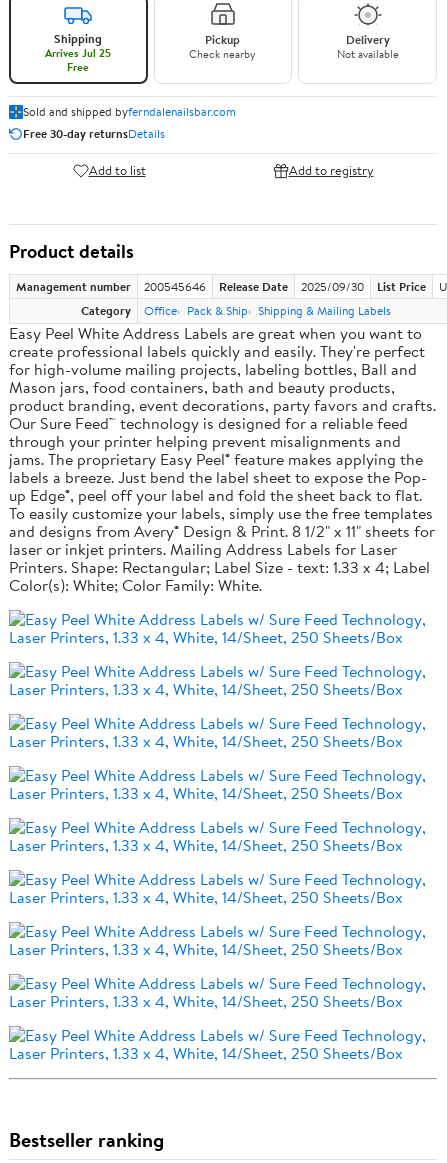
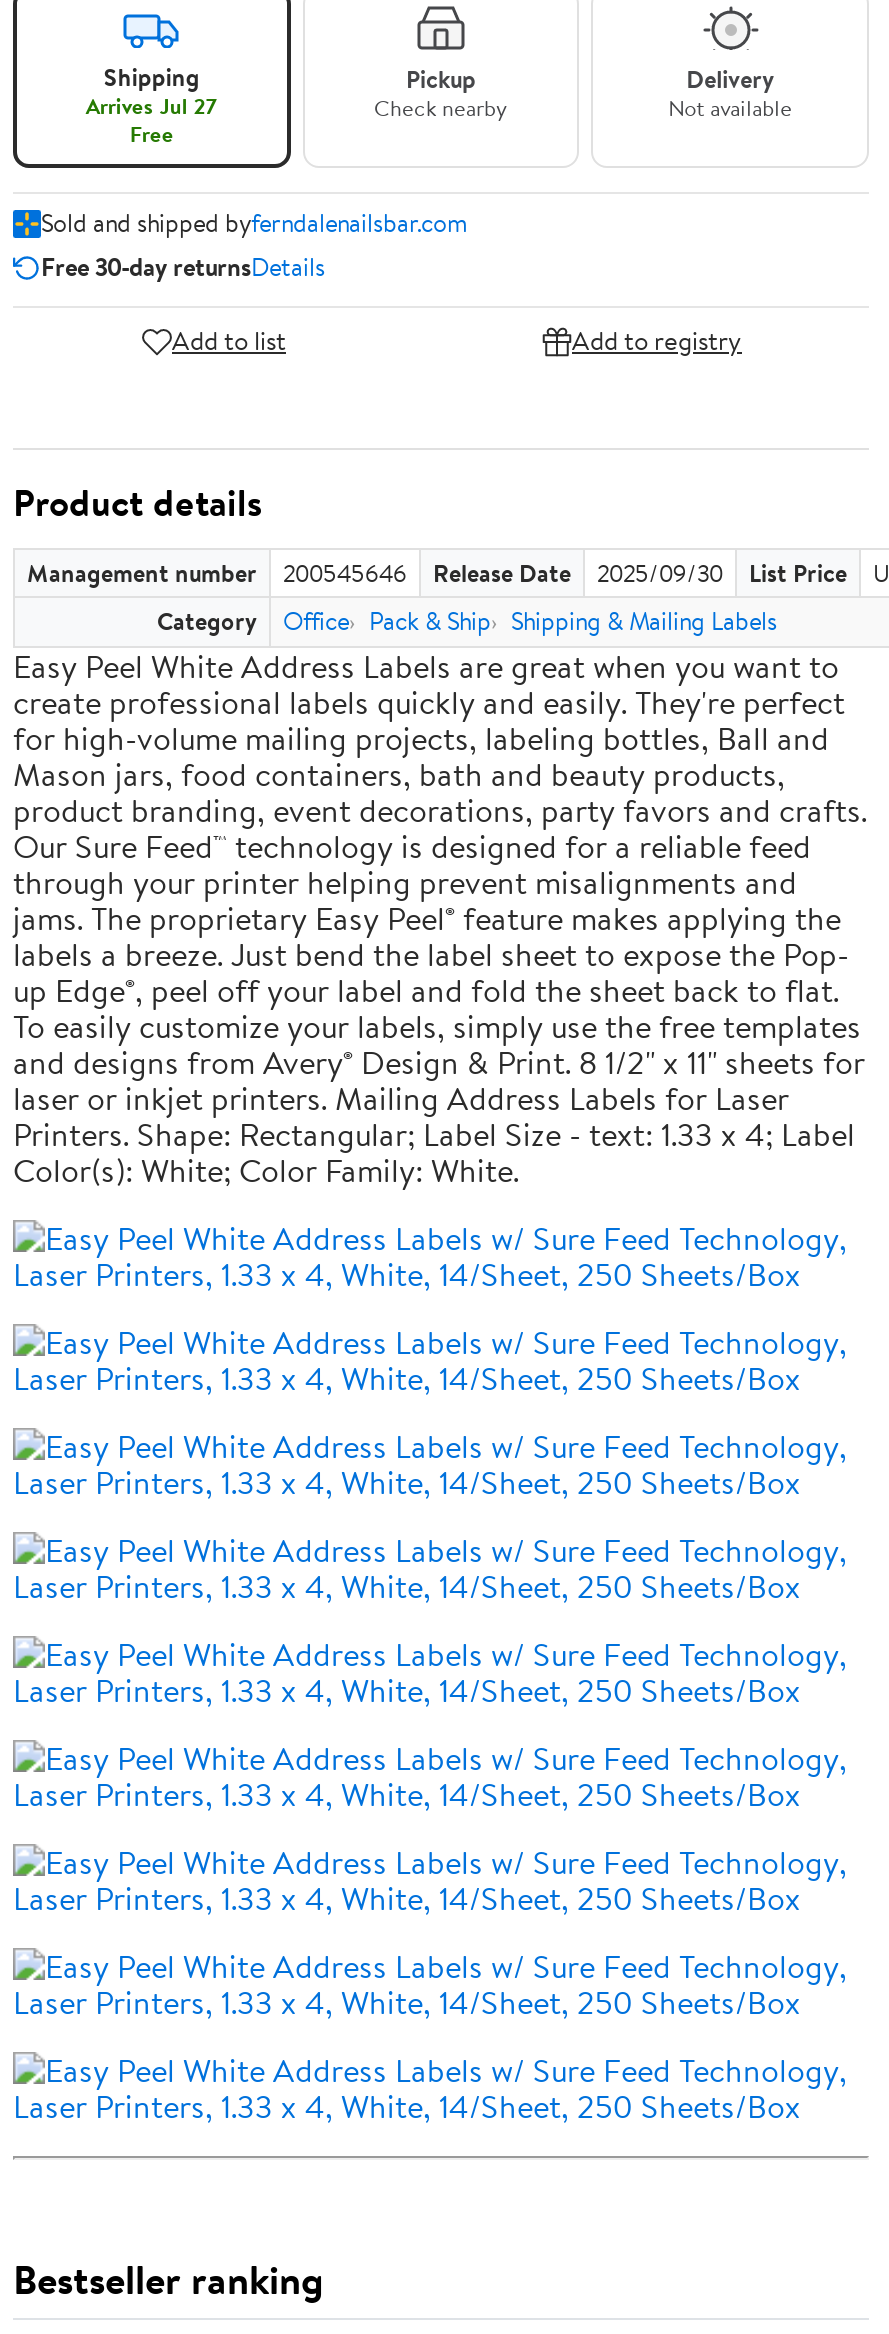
[45,45,111,61] Arrives Jul 25 -> [86,90,218,122] Arrives Jul 27

